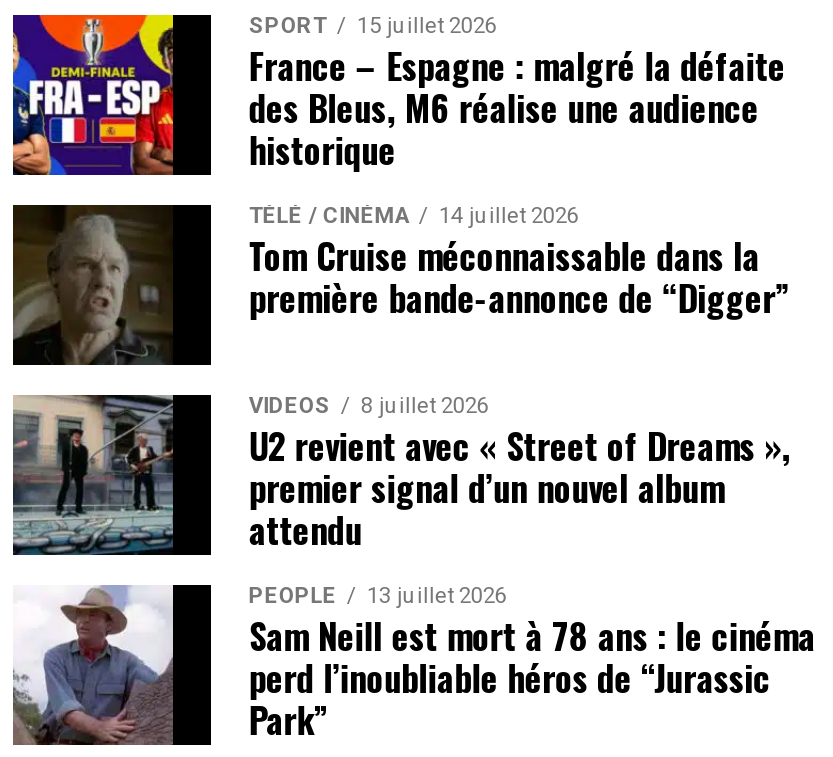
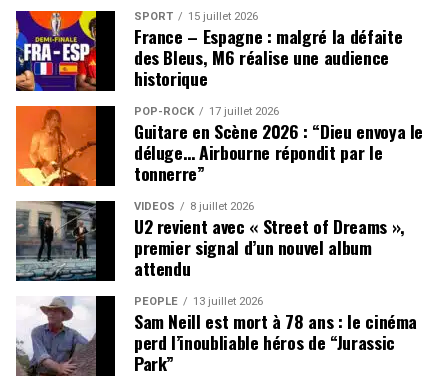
[11,203,791,367] [image] | TÉLÉ / CINÉMA | 14 juillet 2026 | Tom Cruise méconnaissable dans la | première bande-annonce de “Digger” -> [15,105,423,187] [image] | POP-ROCK | 17 juillet 2026 | Guitare en Scène 2026 : “Dieu envoya le | déluge… Airbourne répondit par le | tonnerre”

